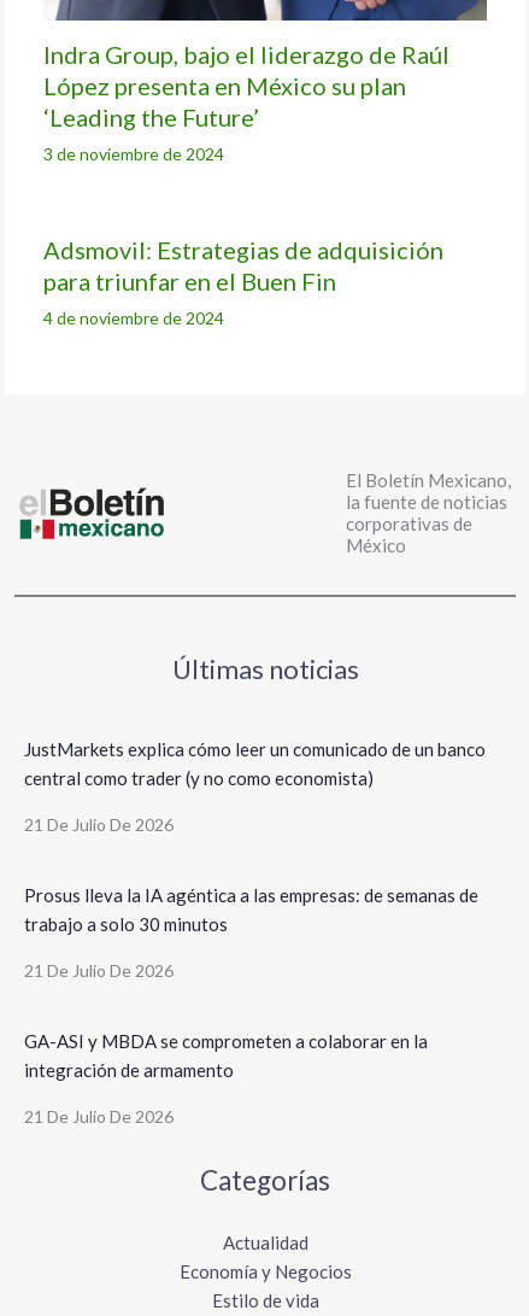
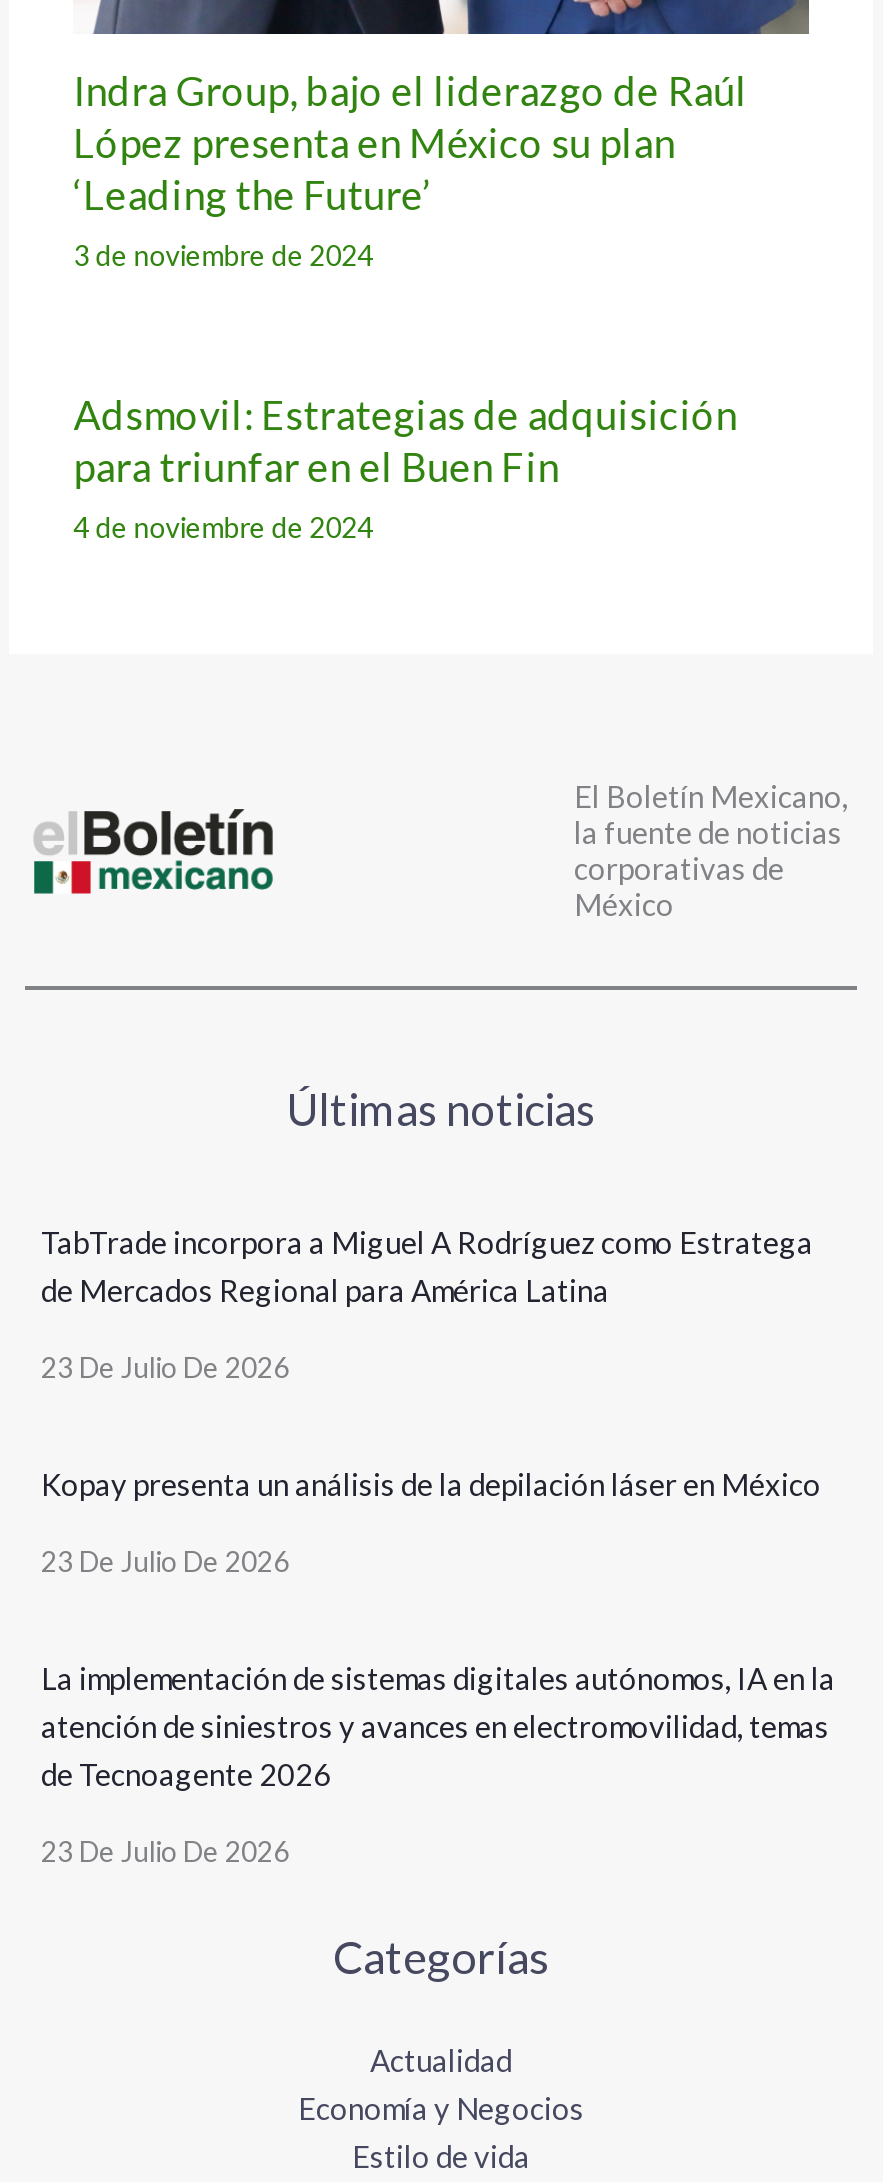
[24,738,486,789] JustMarkets explica cómo leer un comunicado de un banco | central como trader (y no como economista) -> [41,1224,813,1308] TabTrade incorpora a Miguel A Rodríguez como Estratega | de Mercados Regional para América Latina
[24,814,174,835] 21 De Julio De 2026 -> [41,1350,289,1384] 23 De Julio De 2026
[24,884,478,935] Prosus lleva la IA agéntica a las empresas: de semanas de | trabajo a solo 30 minutos -> [41,1466,821,1502] Kopay presenta un análisis de la depilación láser en México
[24,960,174,981] 21 De Julio De 2026 -> [41,1544,289,1578] 23 De Julio De 2026
[24,1030,428,1081] GA-ASI y MBDA se comprometen a colaborar en la | integración de armamento -> [41,1660,835,1792] La implementación de sistemas digitales autónomos, IA en la | atención de siniestros y avances en electromovilidad, temas | de Tecnoagente 2026
[24,1106,174,1127] 21 De Julio De 2026 -> [41,1834,289,1868] 23 De Julio De 2026

